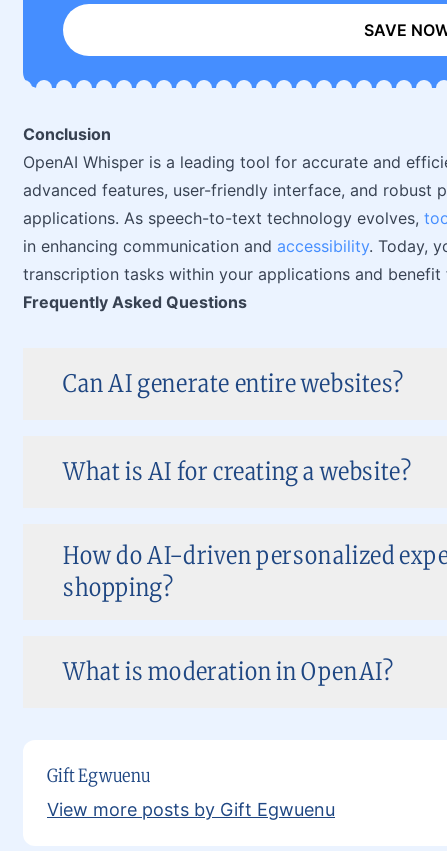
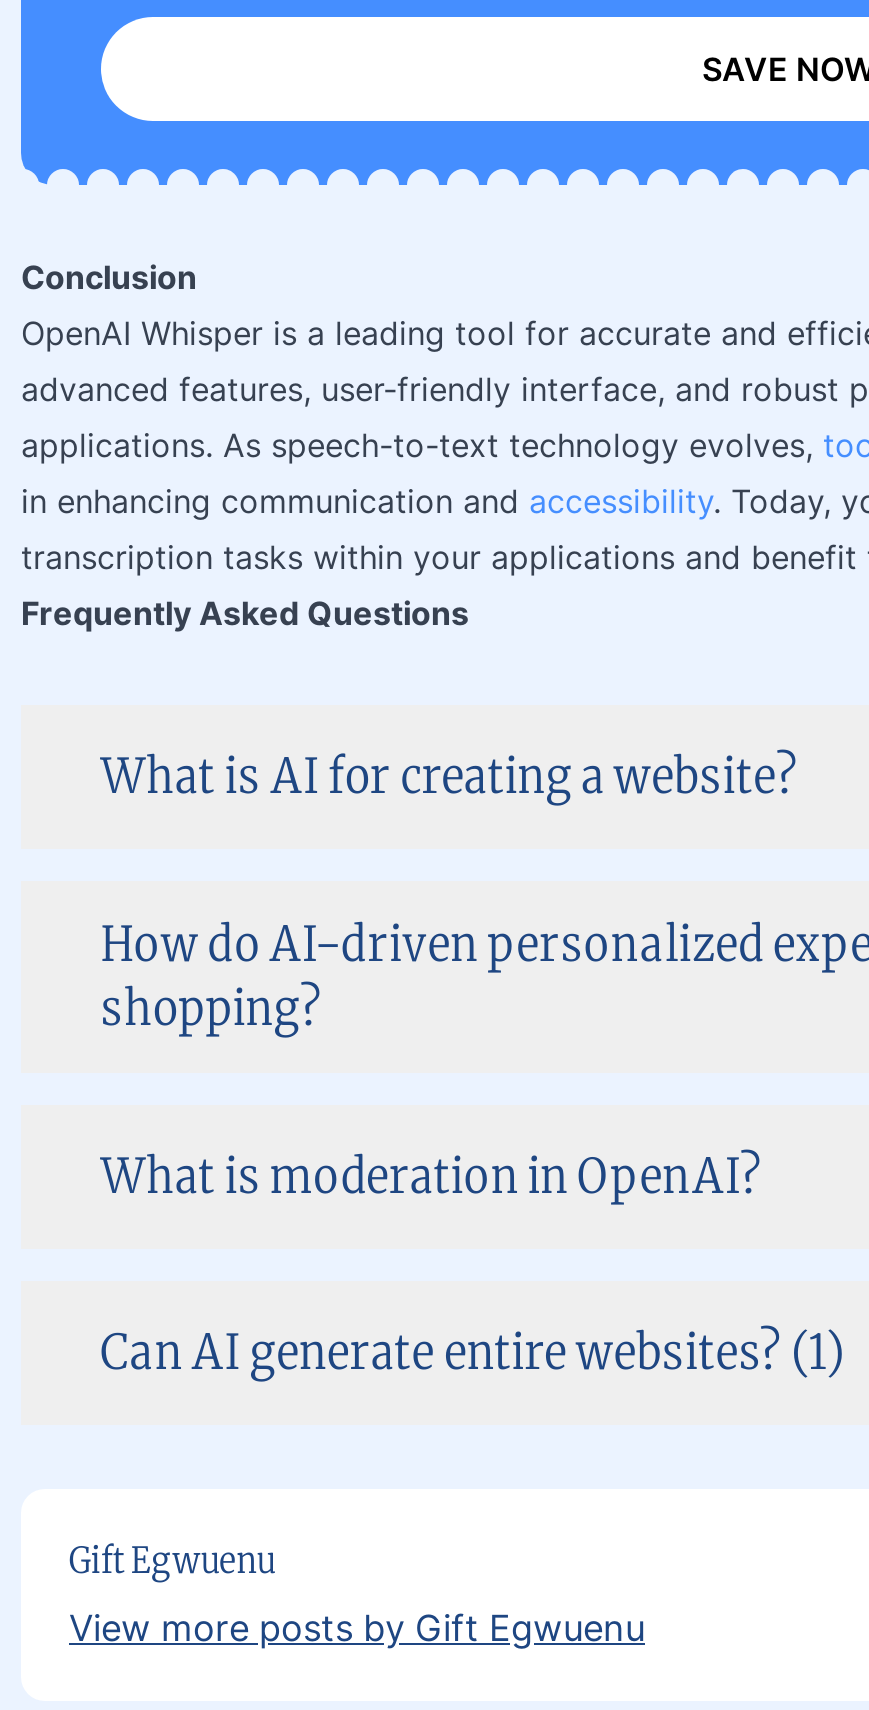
[63,368,403,399] Can AI generate entire websites? -> none
moved [63,456,411,687] -> [101,745,798,1207]: What is AI for creating a website? | shopping? | What is moderation in OpenAI?
none -> [101,1321,846,1383] Can AI generate entire websites? (1)

